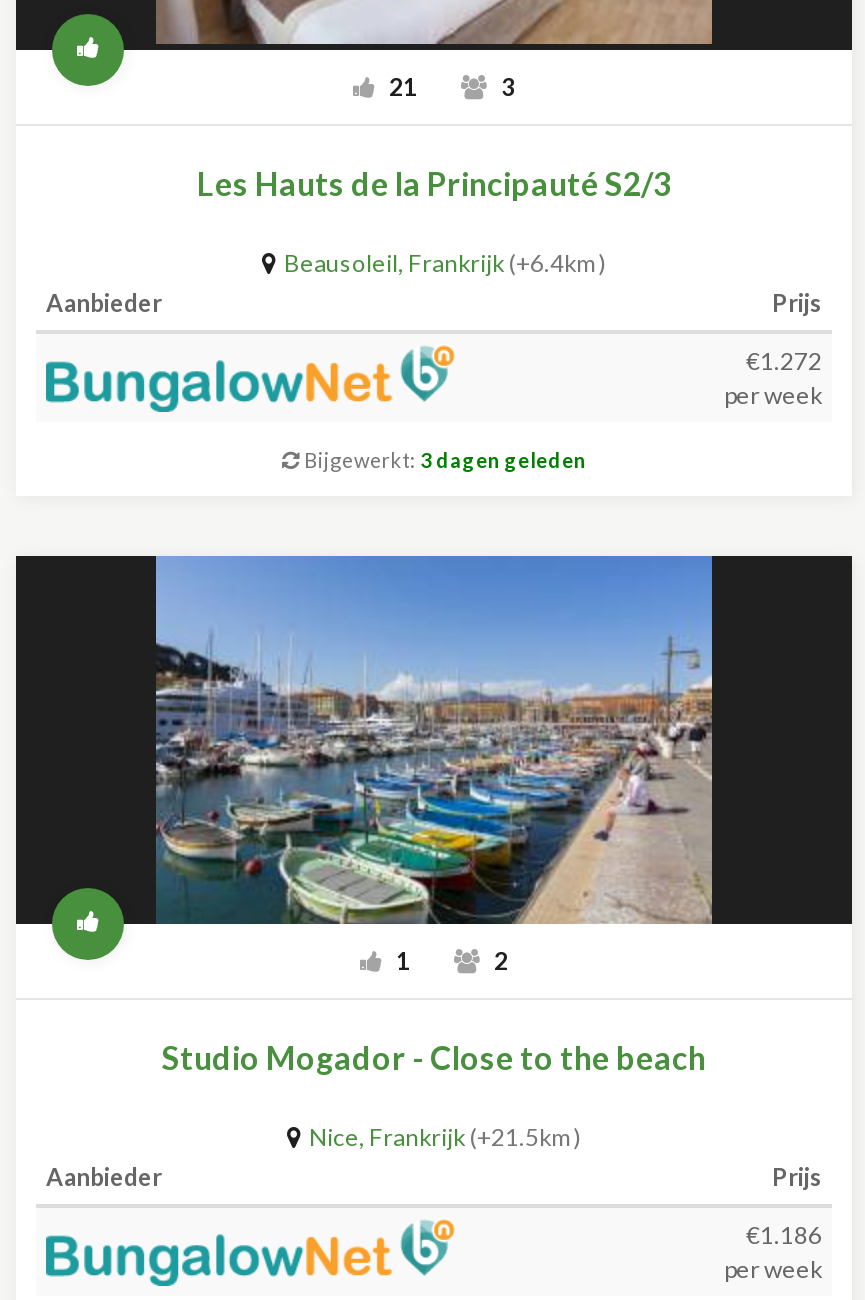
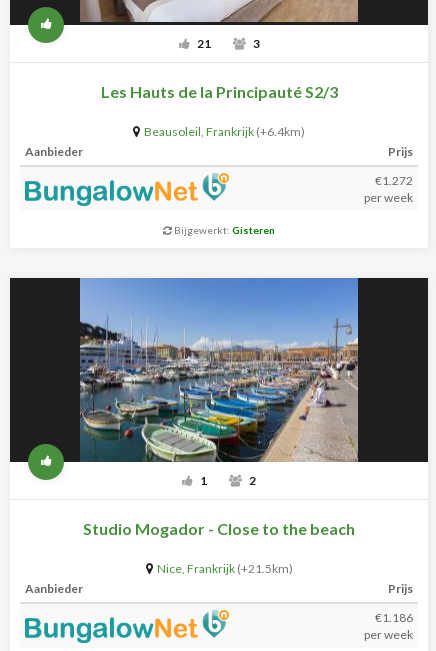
[300,448,586,472] Bijgewerkt: 3 dagen geleden -> [172,224,275,236] Bijgewerkt: Gisteren

